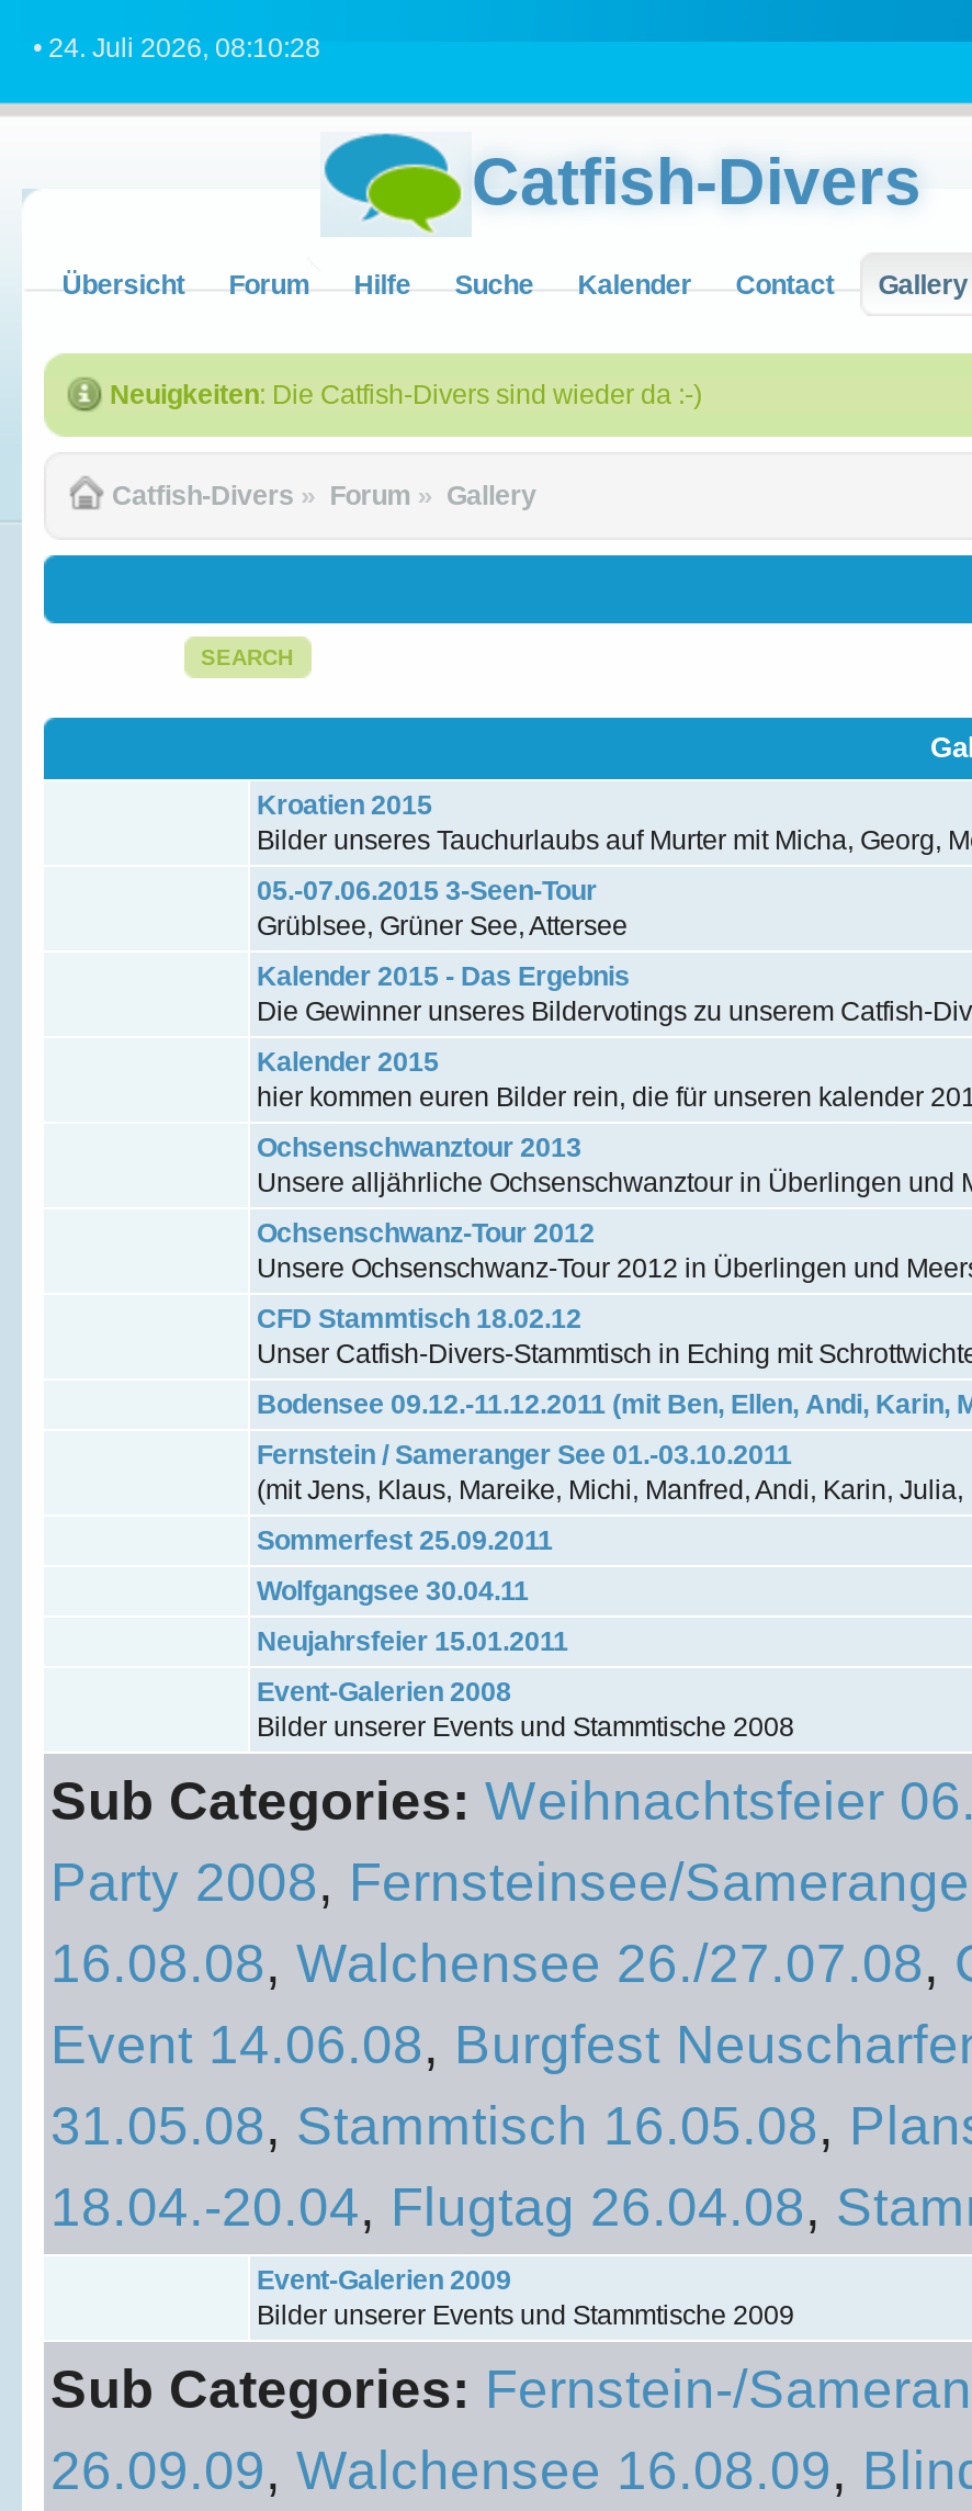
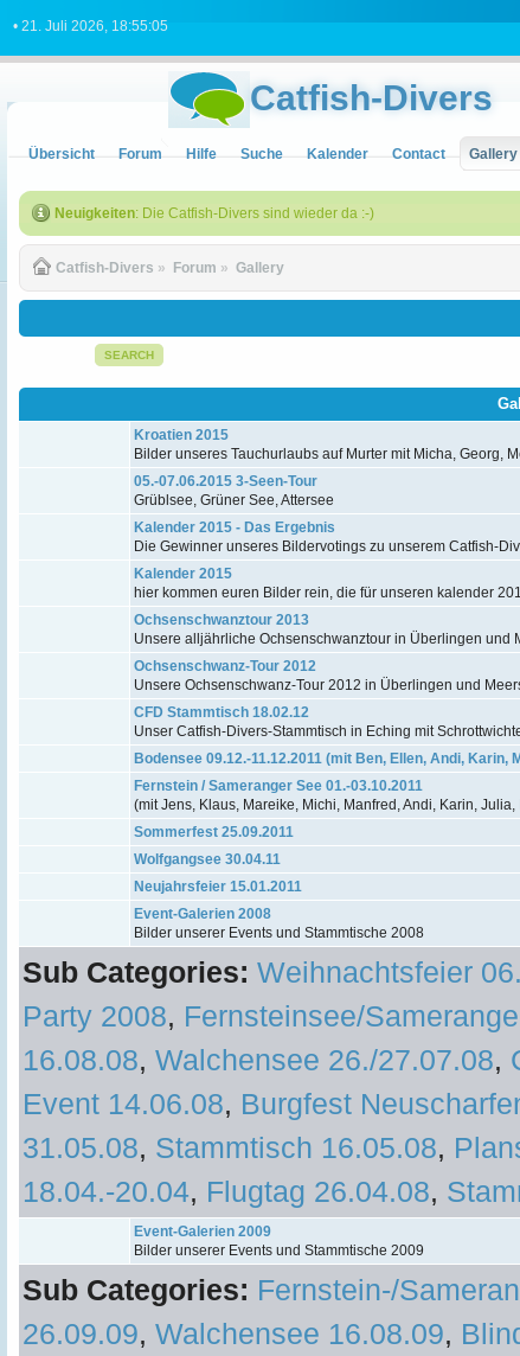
[33,33,320,64] • 24. Juli 2026, 08:10:28 -> [13,18,168,34] • 21. Juli 2026, 18:55:05

